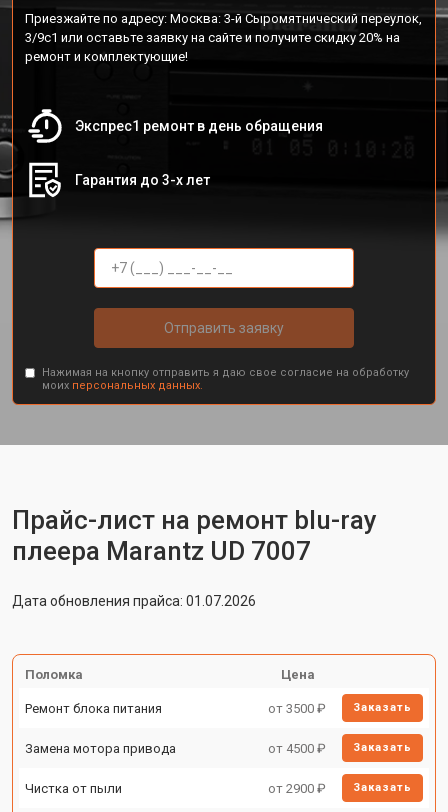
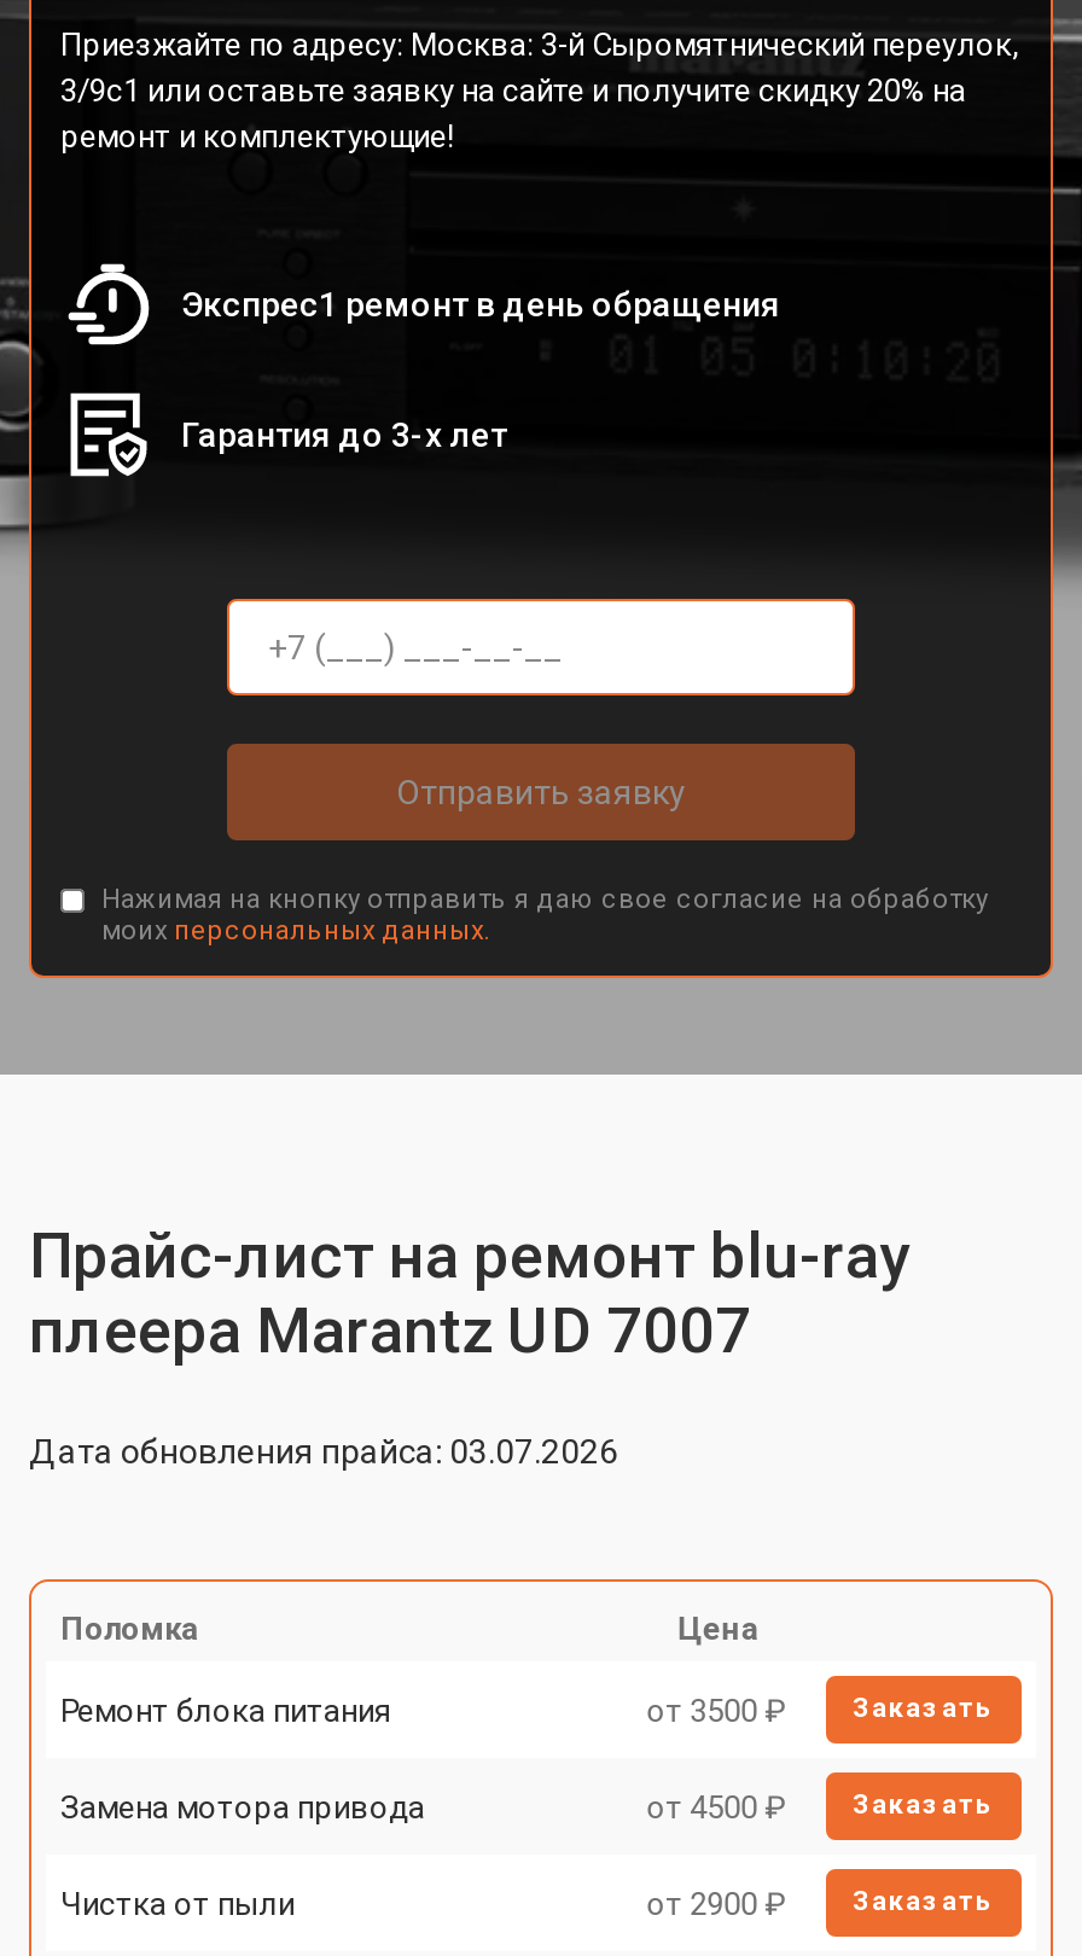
[12,593,256,609] Дата обновления прайса: 01.07.2026 -> [29,1432,618,1471] Дата обновления прайса: 03.07.2026

